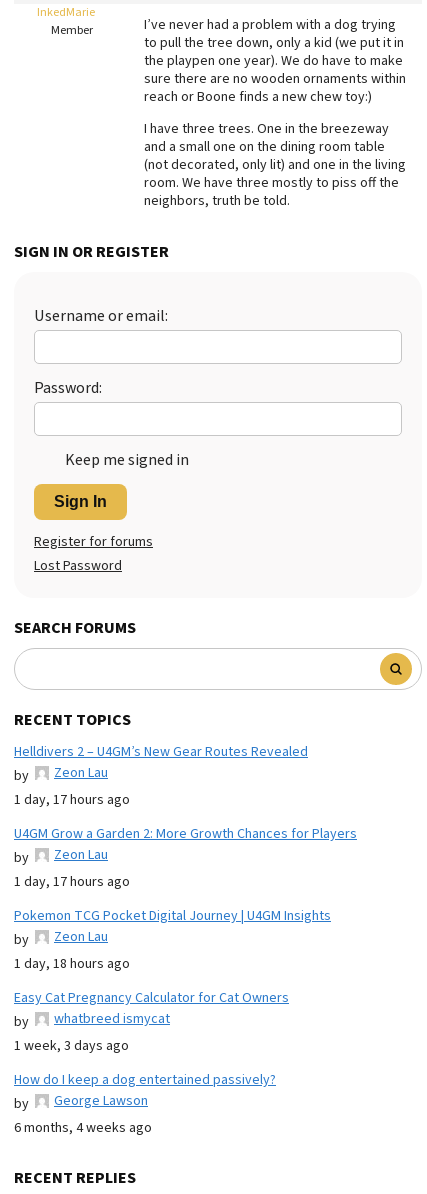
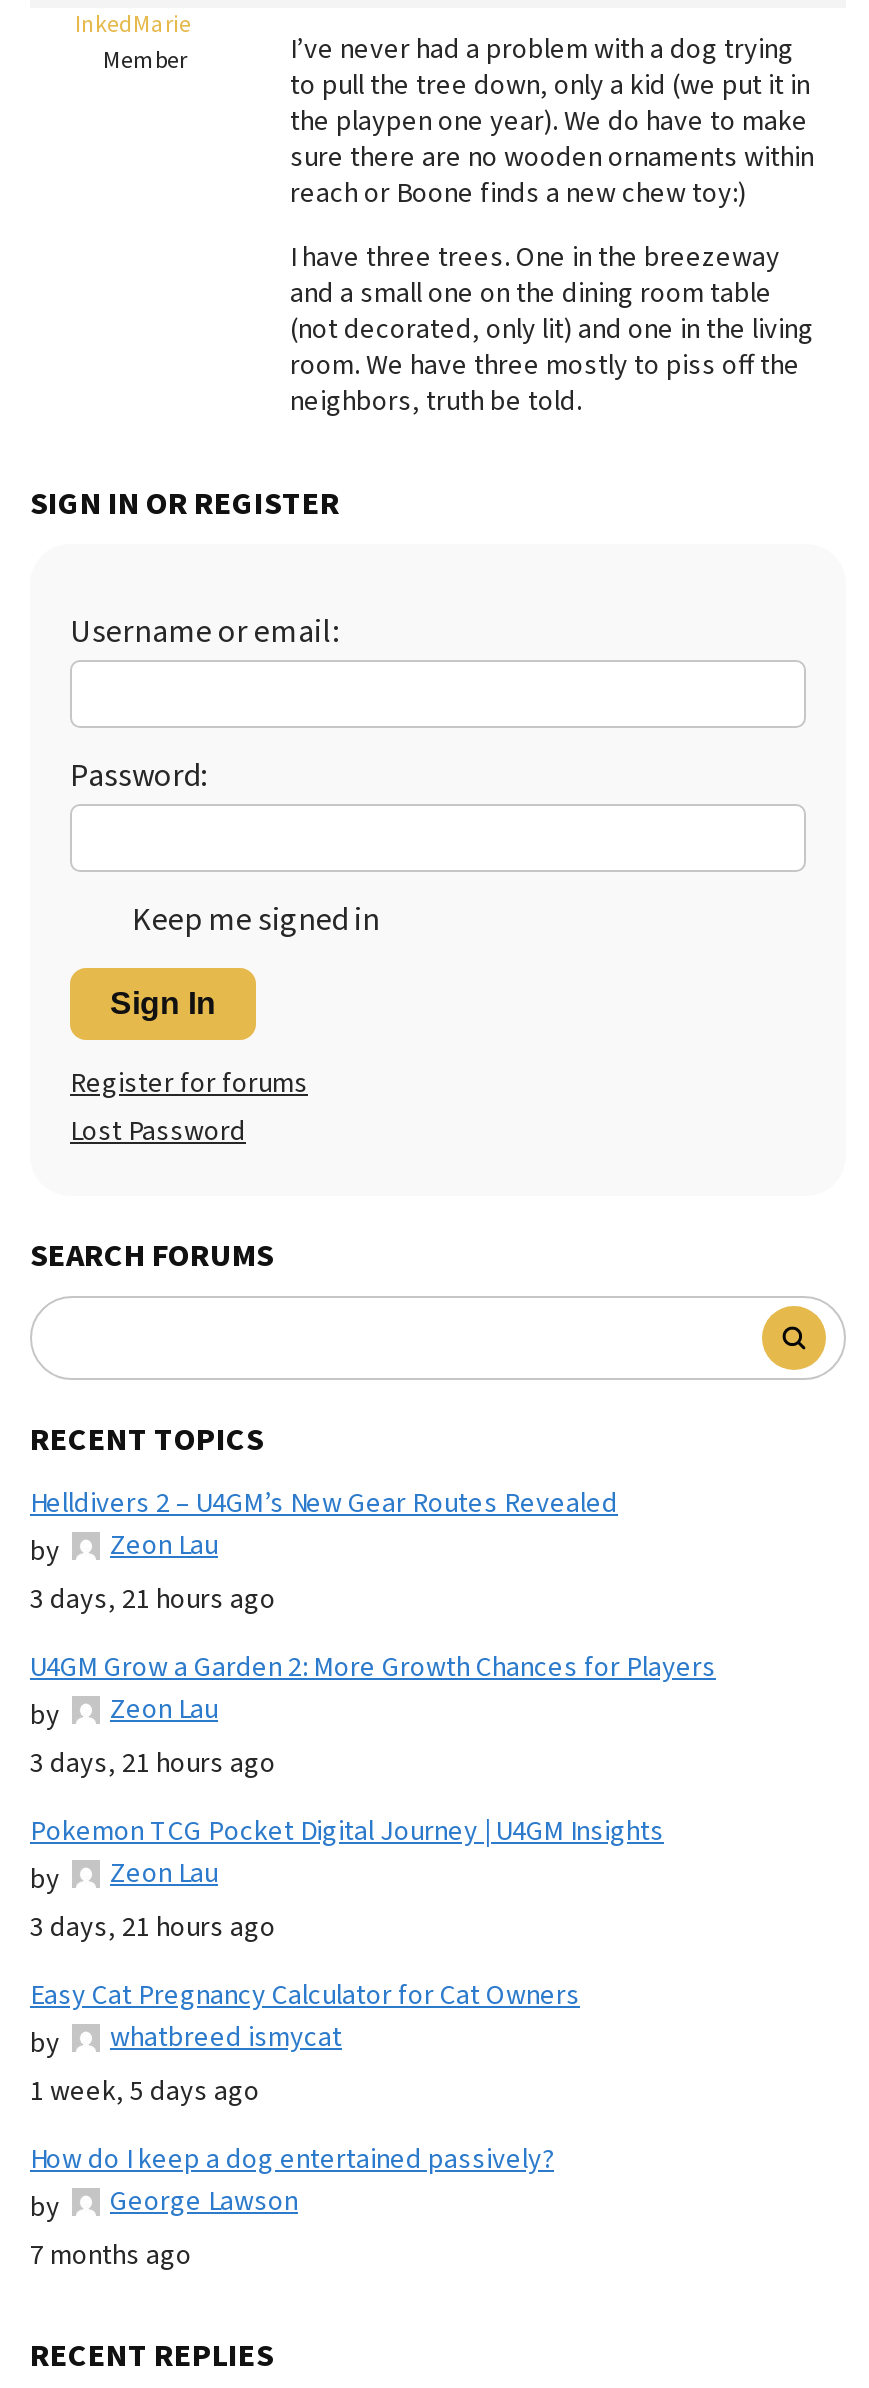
[14,790,130,810] 1 day, 17 hours ago -> [30,1579,276,1619] 3 days, 21 hours ago
[14,872,130,892] 1 day, 17 hours ago -> [30,1743,276,1783] 3 days, 21 hours ago
[14,954,130,974] 1 day, 18 hours ago -> [30,1907,276,1947] 3 days, 21 hours ago
[14,1036,129,1056] 1 week, 3 days ago -> [30,2071,260,2111] 1 week, 5 days ago
[14,1118,152,1138] 6 months, 4 weeks ago -> [30,2235,192,2275] 7 months ago

